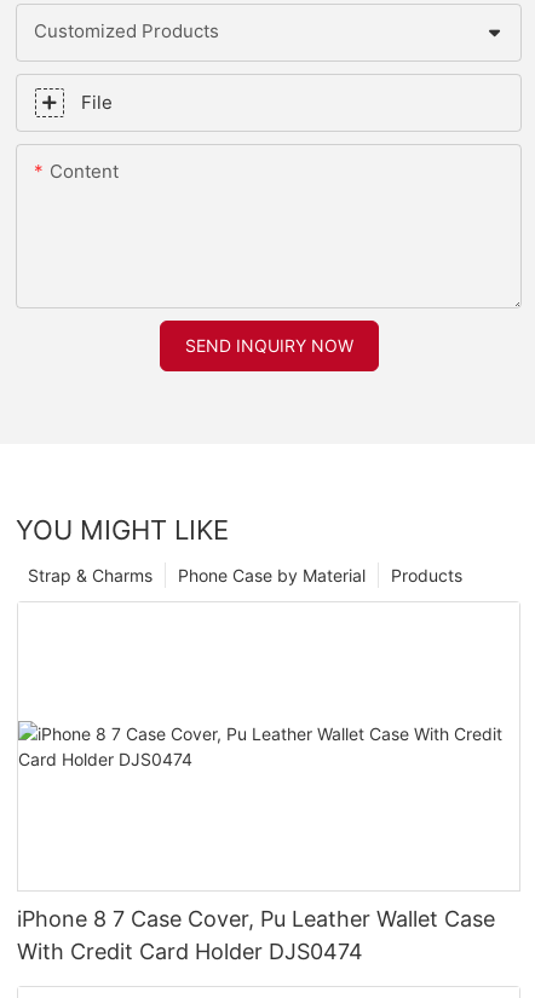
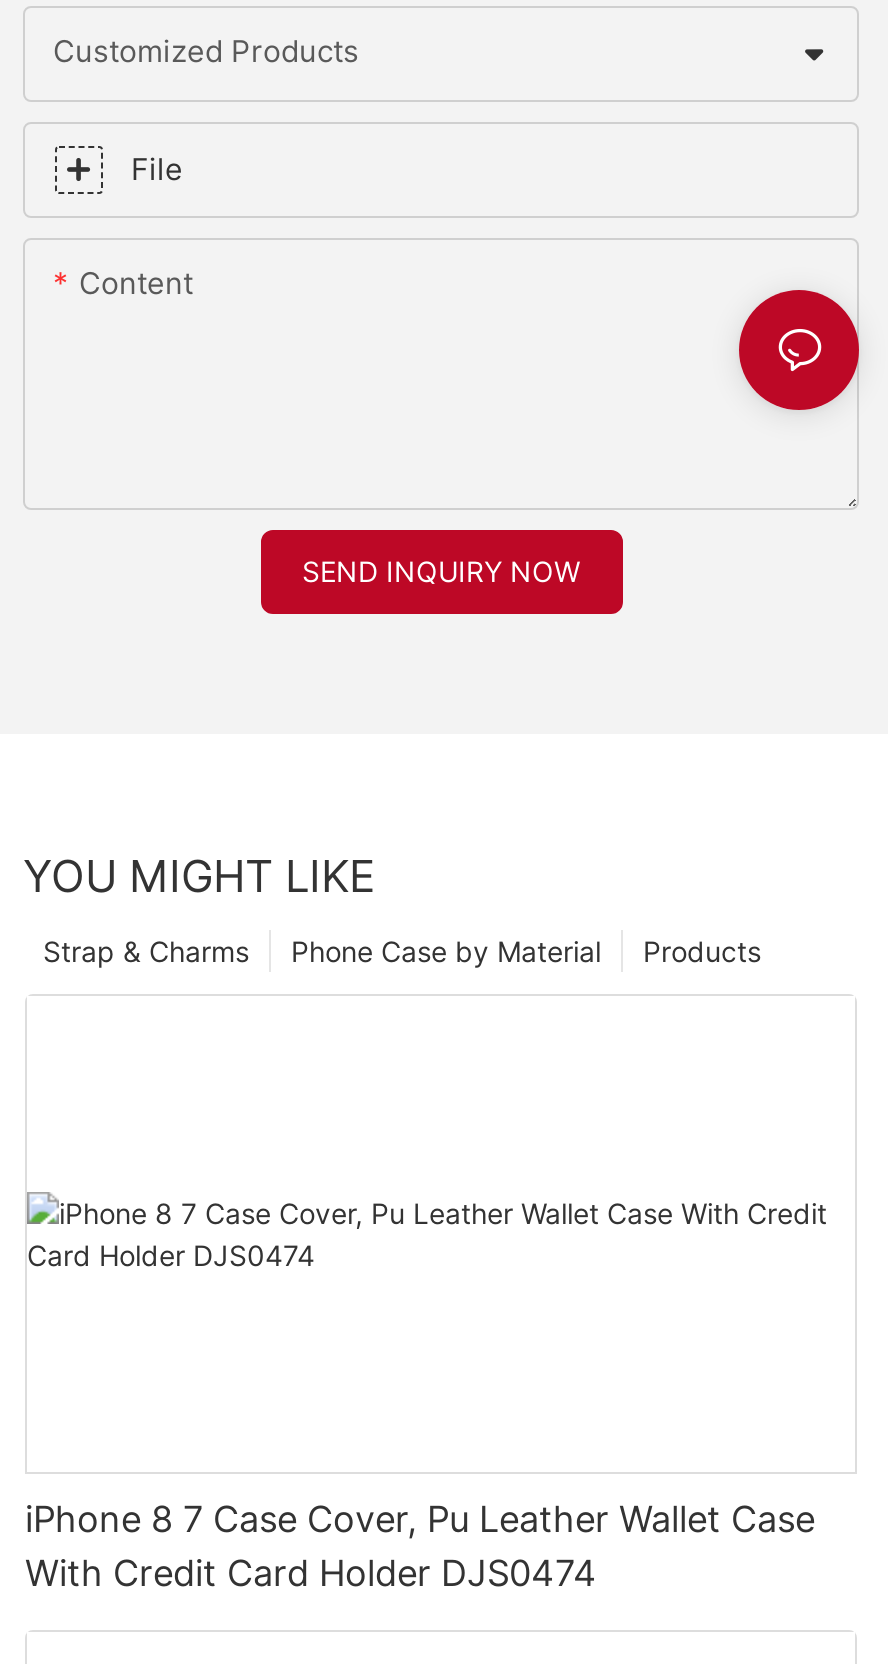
none -> [737,288,861,414] [image]

